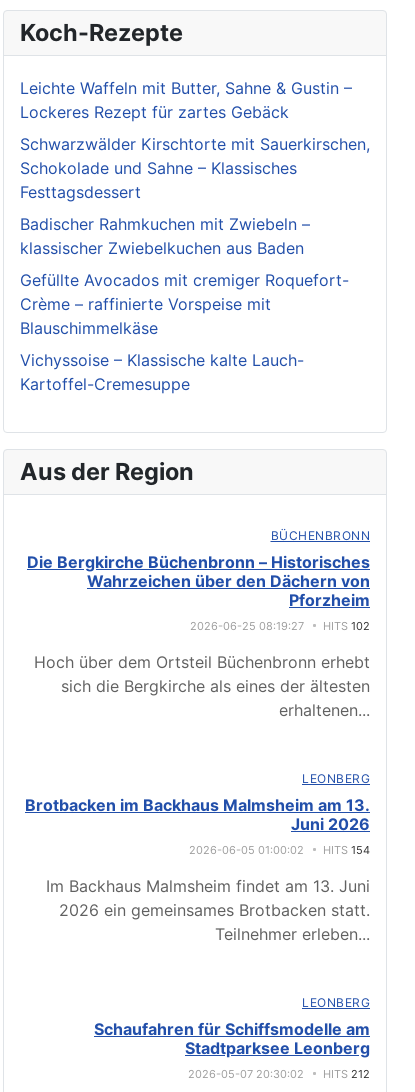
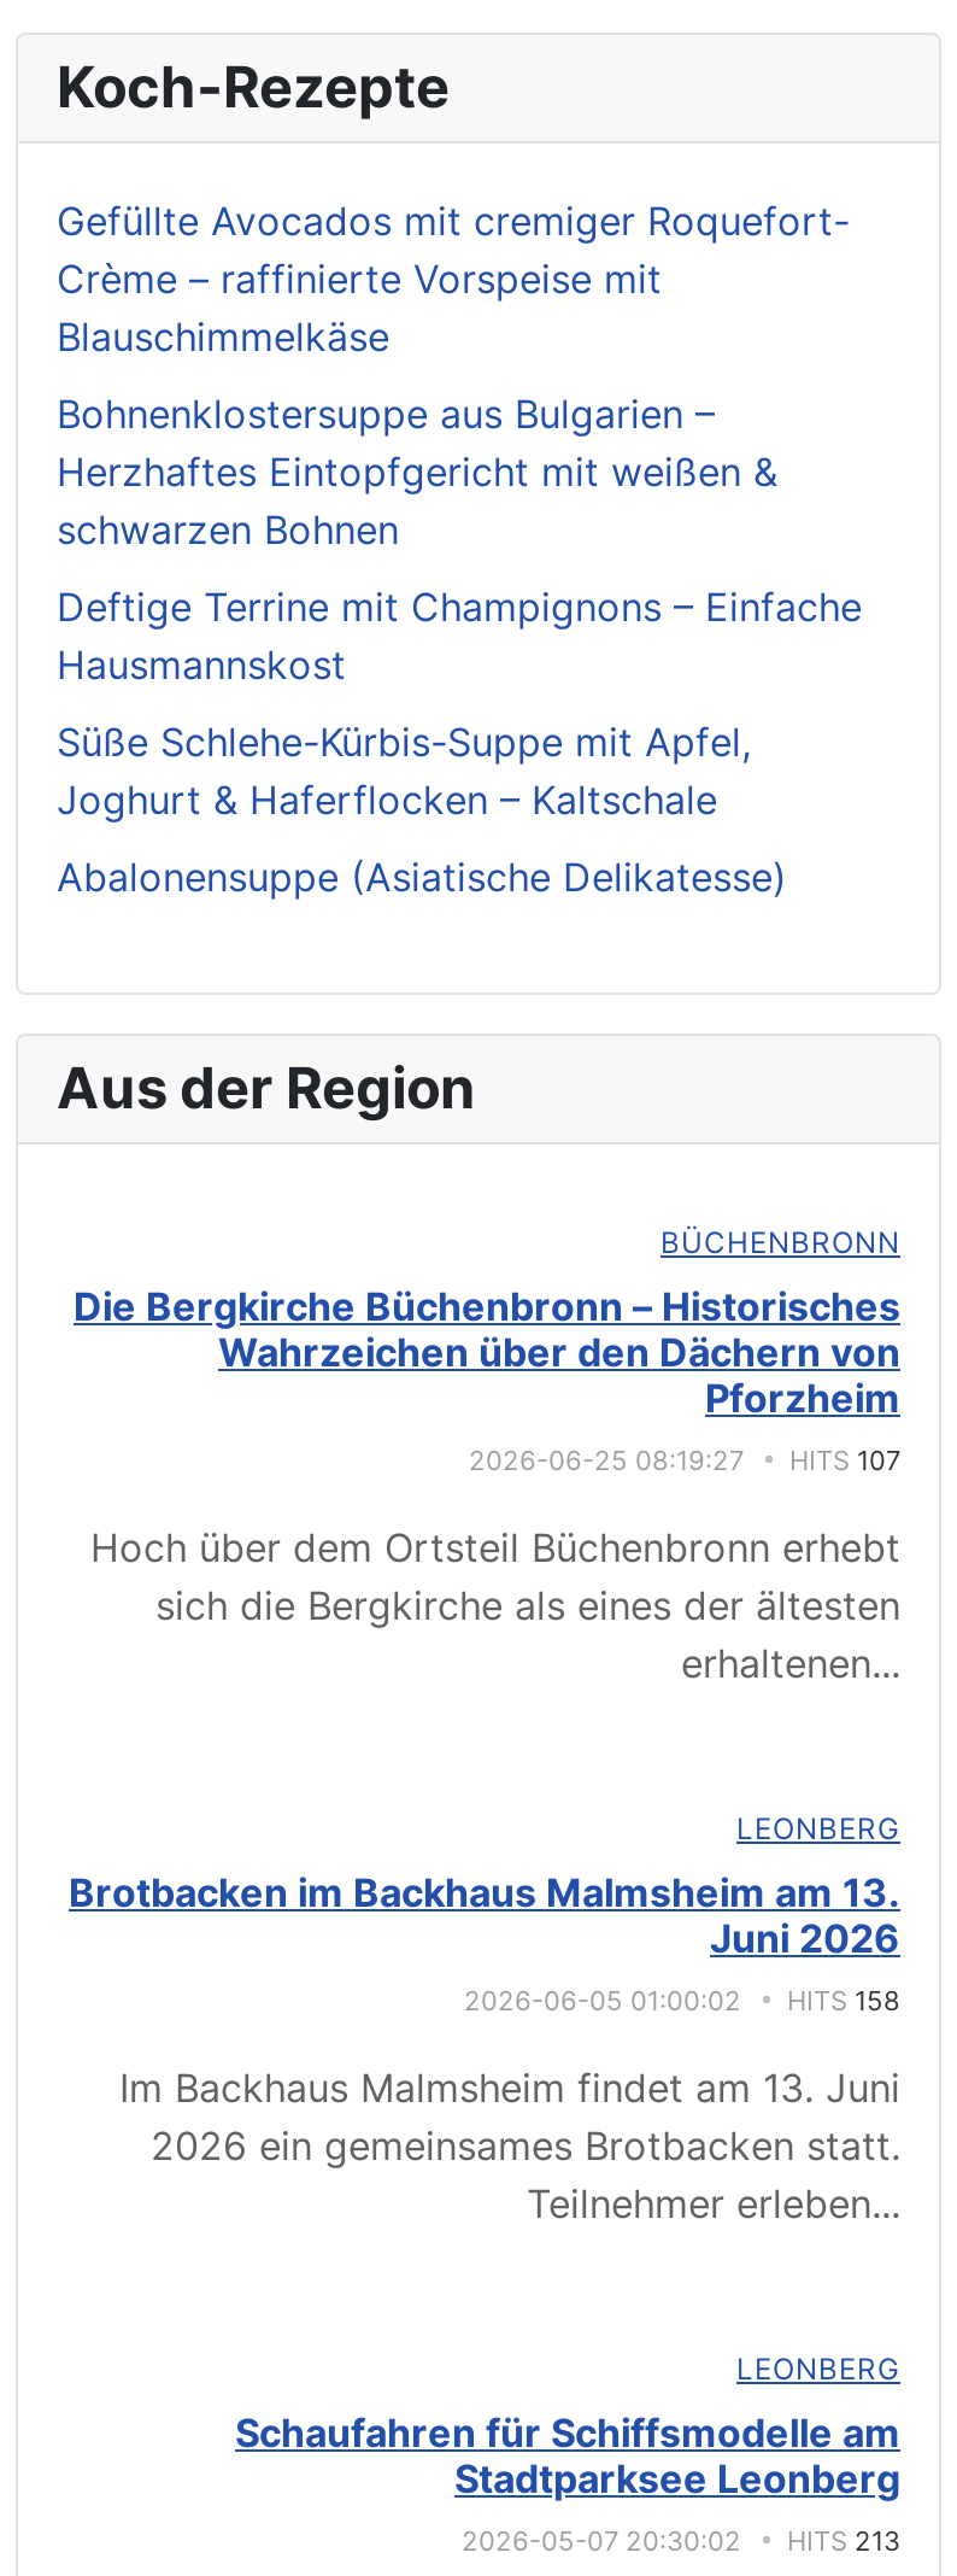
[20,78,370,258] Leichte Waffeln mit Butter, Sahne & Gustin – | Lockeres Rezept für zartes Gebäck | Schwarzwälder Kirschtorte mit Sauerkirschen, | Schokolade und Sahne – Klassisches | Festtagsdessert | Badischer Rahmkuchen mit Zwiebeln – | klassischer Zwiebelkuchen aus Baden -> none
moved [20,270,349,338] -> [57,196,850,360]: Gefüllte Avocados mit cremiger Roquefort- | Crème – raffinierte Vorspeise mit | Blauschimmelkäse
[20,350,304,394] Vichyssoise – Klassische kalte Lauch- | Kartoffel-Cremesuppe -> [57,389,862,900] Bohnenklostersuppe aus Bulgarien – | Herzhaftes Eintopfgericht mit weißen & | schwarzen Bohnen | Deftige Terrine mit Champignons – Einfache | Hausmannskost | Süße Schlehe-Kürbis-Suppe mit Apfel, | Joghurt & Haferflocken – Kaltschale | Abalonensuppe (Asiatische Delikatesse)
[190,619,370,633] 2026-06-25 08:19:27 HITS 102 -> [469,1443,900,1476] 2026-06-25 08:19:27 HITS 107
[189,843,370,857] 2026-06-05 01:00:02 HITS 154 -> [464,1983,900,2017] 2026-06-05 01:00:02 HITS 158
[188,1067,370,1081] 2026-05-07 20:30:02 HITS 212 -> [462,2523,900,2557] 2026-05-07 20:30:02 HITS 213

